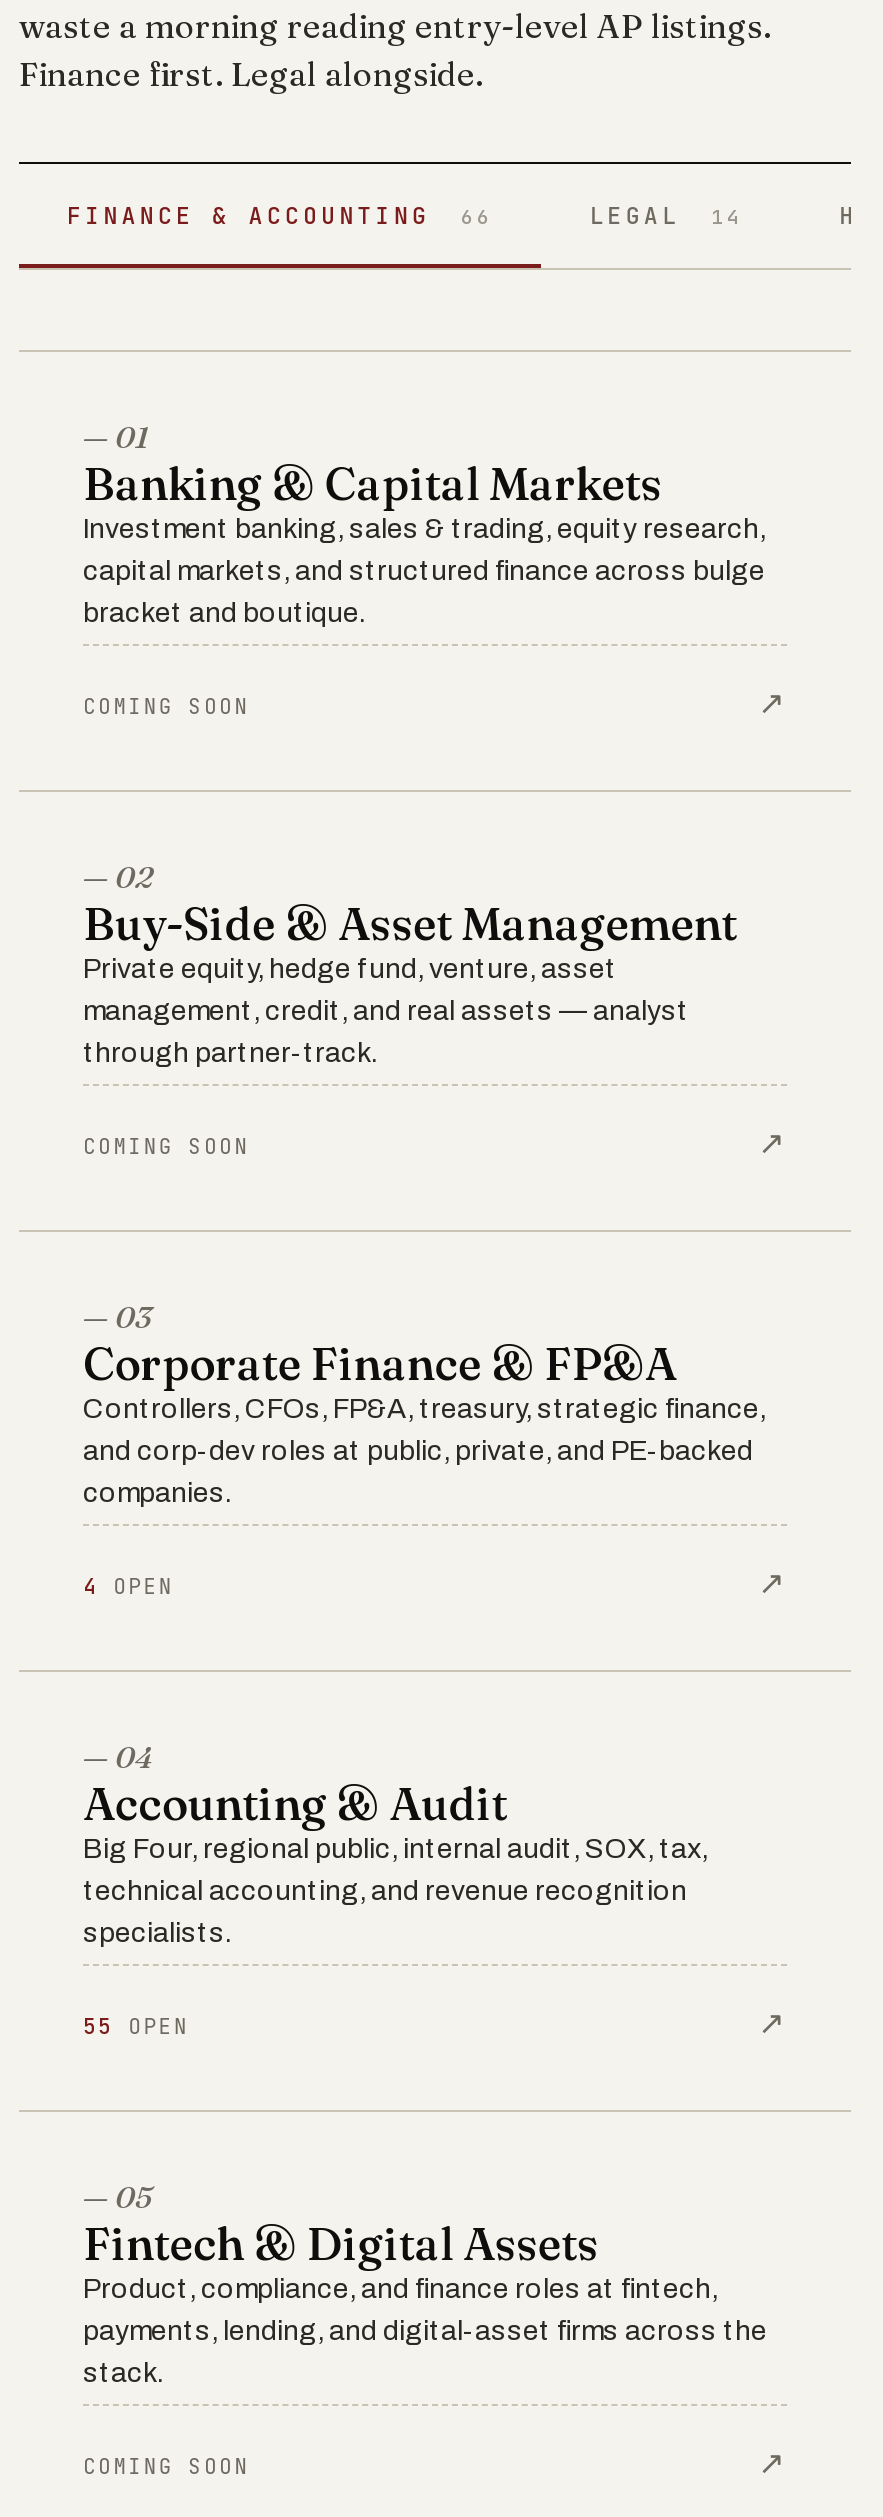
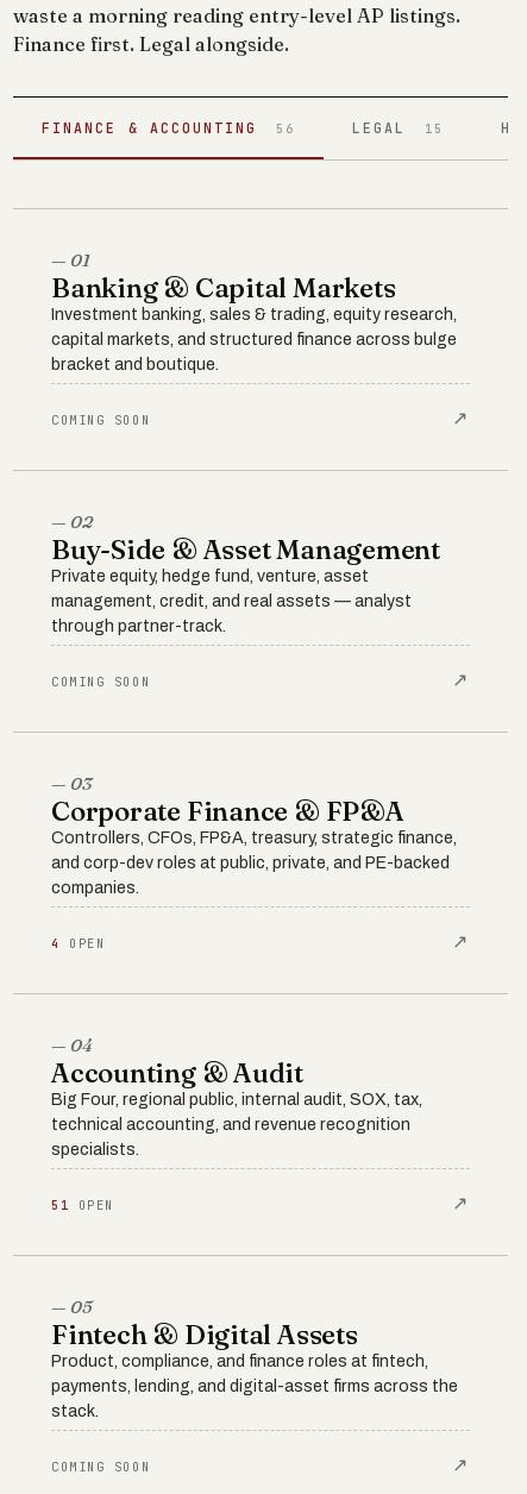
[67,199,493,229] FINANCE & ACCOUNTING 66 -> [42,118,295,136] FINANCE & ACCOUNTING 56
[589,199,743,229] LEGAL 14 -> [352,118,444,136] LEGAL 15
[83,2012,189,2040] 55 OPEN -> [51,1197,114,1213] 51 OPEN

